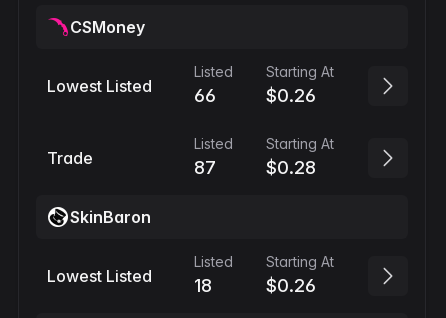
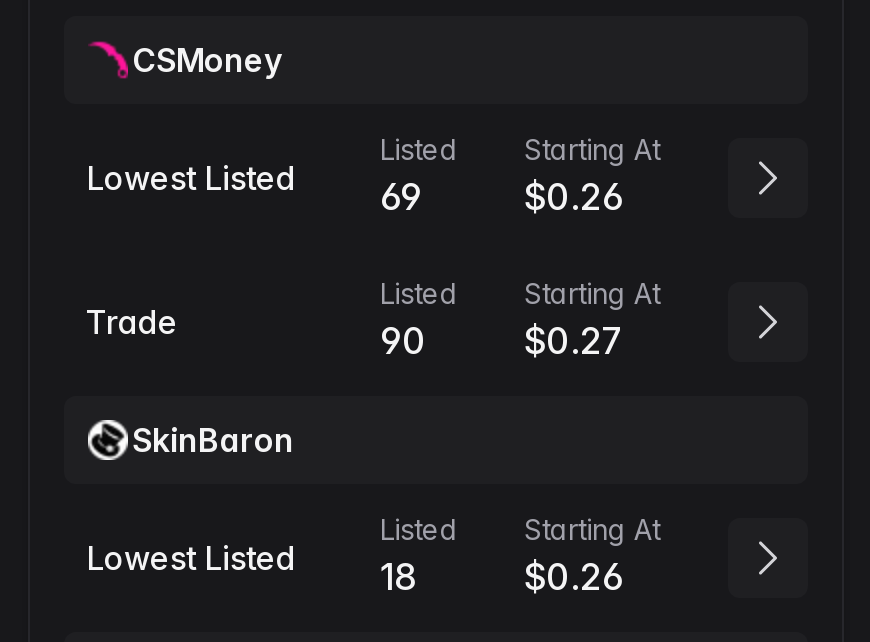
[194,84,216,105] 66 -> [380,175,422,217] 69
[194,156,216,177] 87 -> [380,319,426,361] 90
[266,156,316,177] $0.28 -> [524,319,624,361] $0.27

